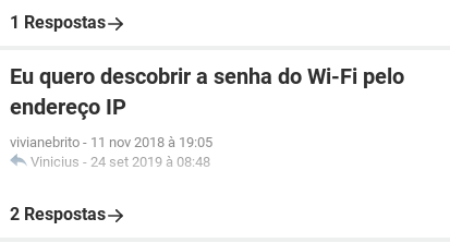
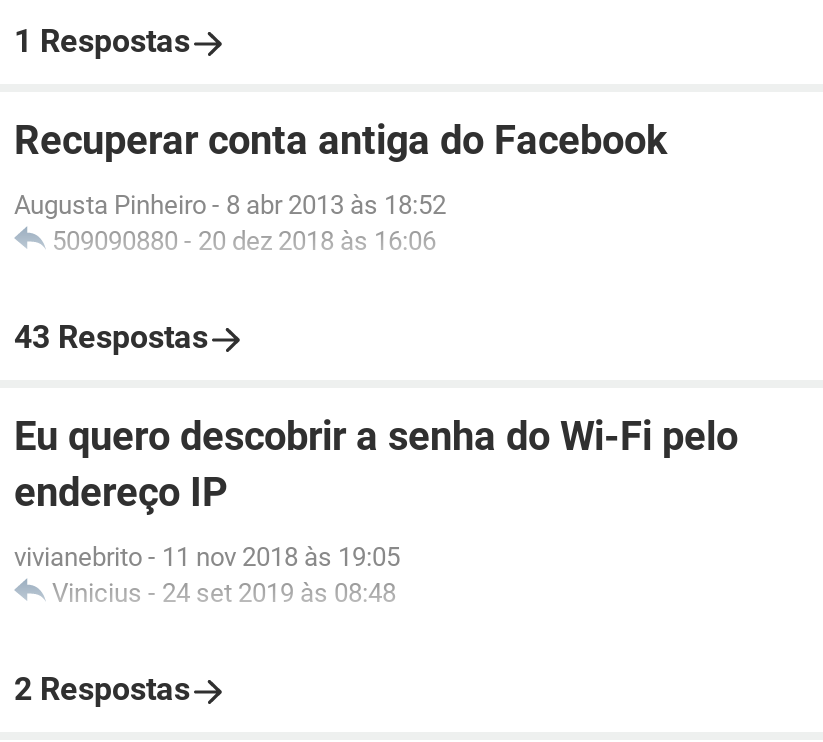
none -> [14,116,668,356] Recuperar conta antiga do Facebook | Augusta Pinheiro - 8 abr 2013 às 18:52 | 509090880 - 20 dez 2018 às 16:06 | 43 Respostas
[10,134,212,150] vivianebrito - 11 nov 2018 à 19:05 -> [14,542,400,572] vivianebrito - 11 nov 2018 às 19:05
[31,154,210,170] Vinicius - 24 set 2019 à 08:48 -> [52,578,396,608] Vinicius - 24 set 2019 às 08:48

